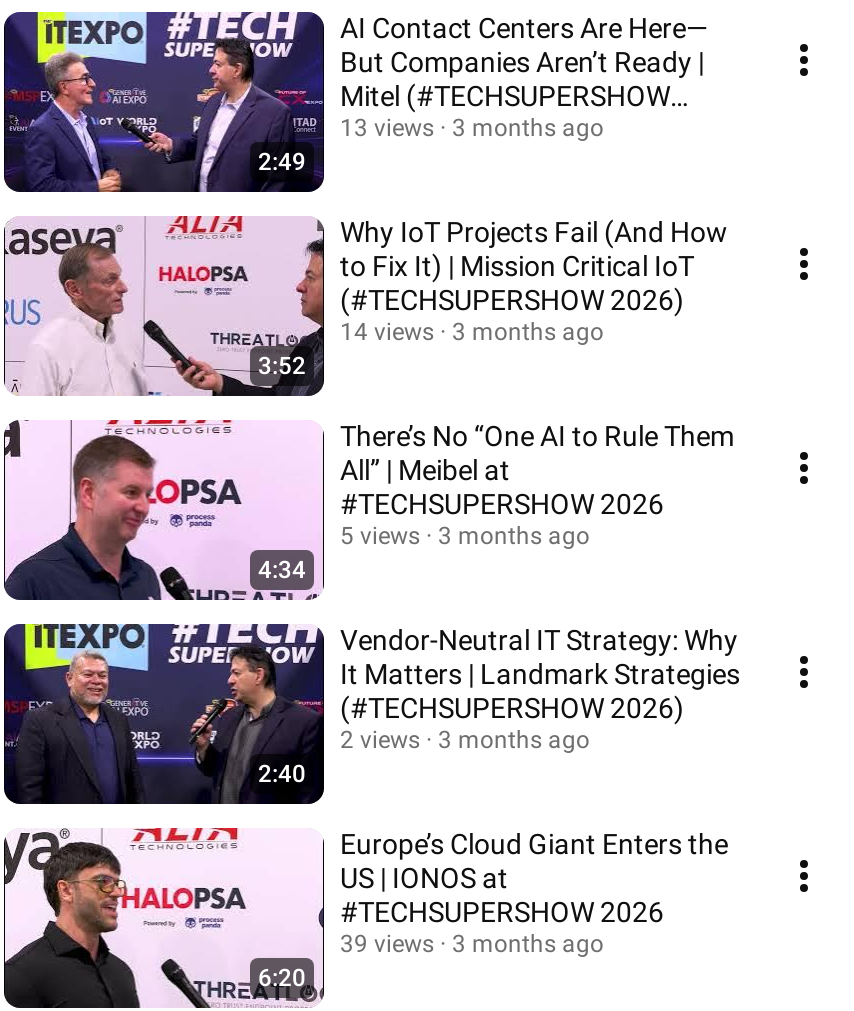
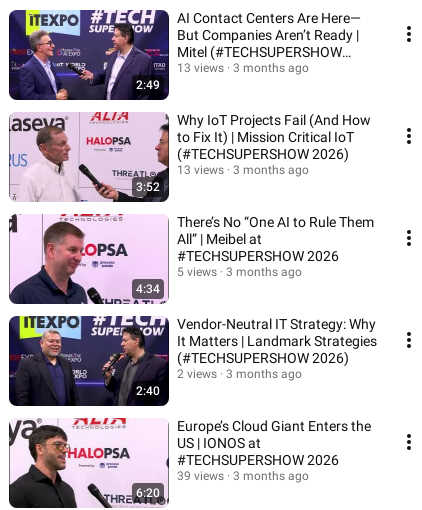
[340,318,604,346] 14 views 3 months ago -> [177,163,309,177] 13 views 3 months ago

